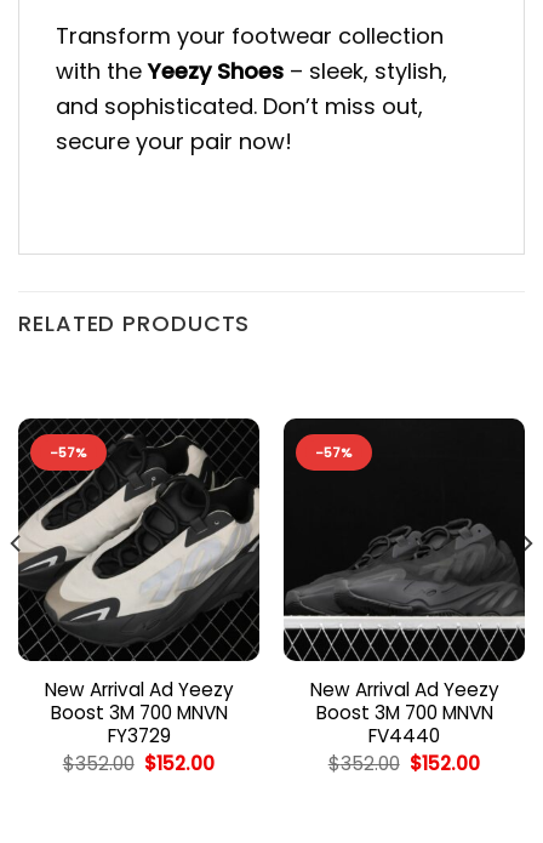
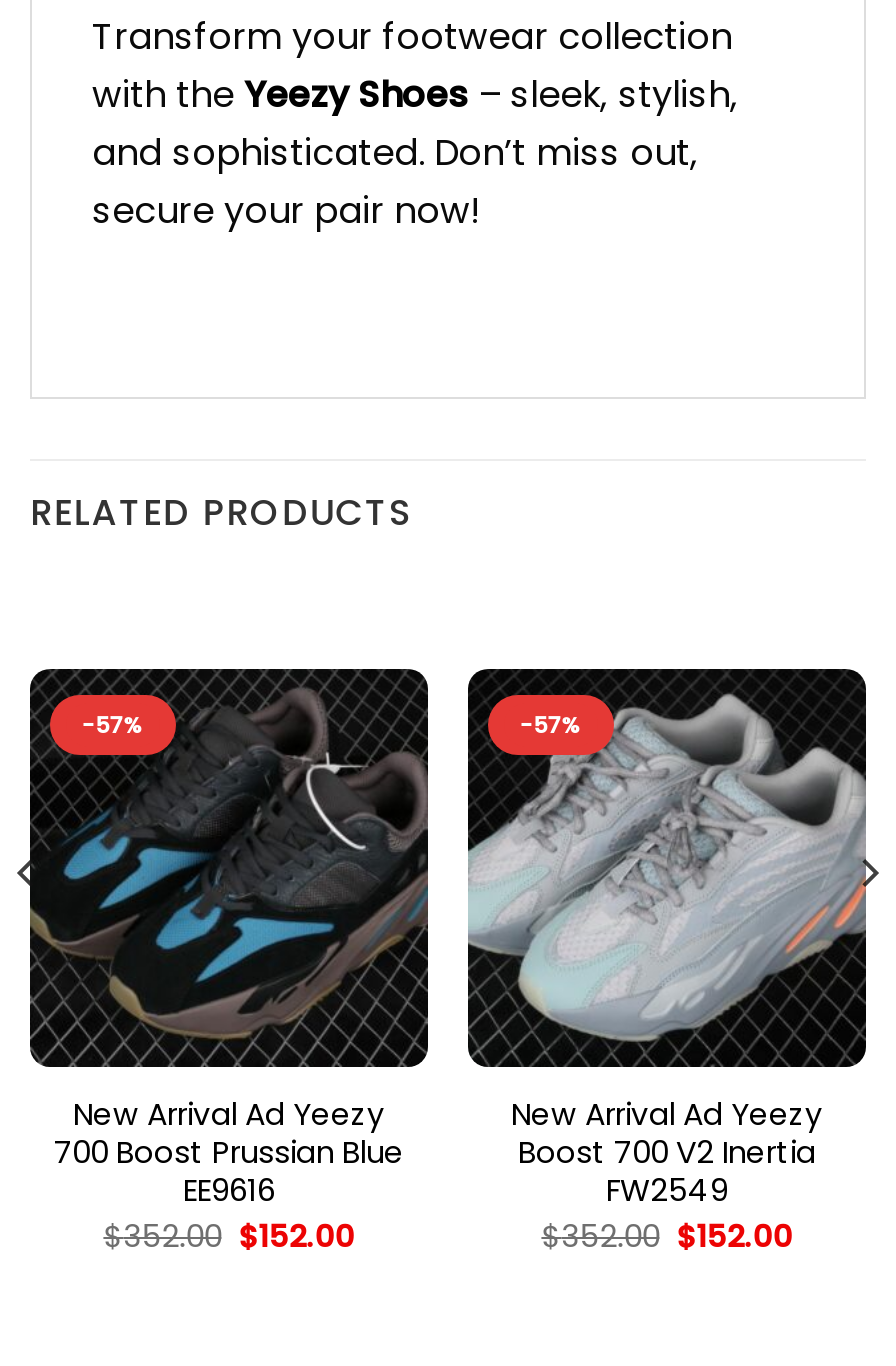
[18,420,259,748] [image] | Boost 3M 700 MNVN | FY3729 -> [28,671,430,1210] [image] | 700 Boost Prussian Blue | EE9616
[282,435,526,748] [image] | Boost 3M 700 MNVN | FV4440 -> [466,693,868,1210] [image] | Boost 700 V2 Inertia | FW2549

